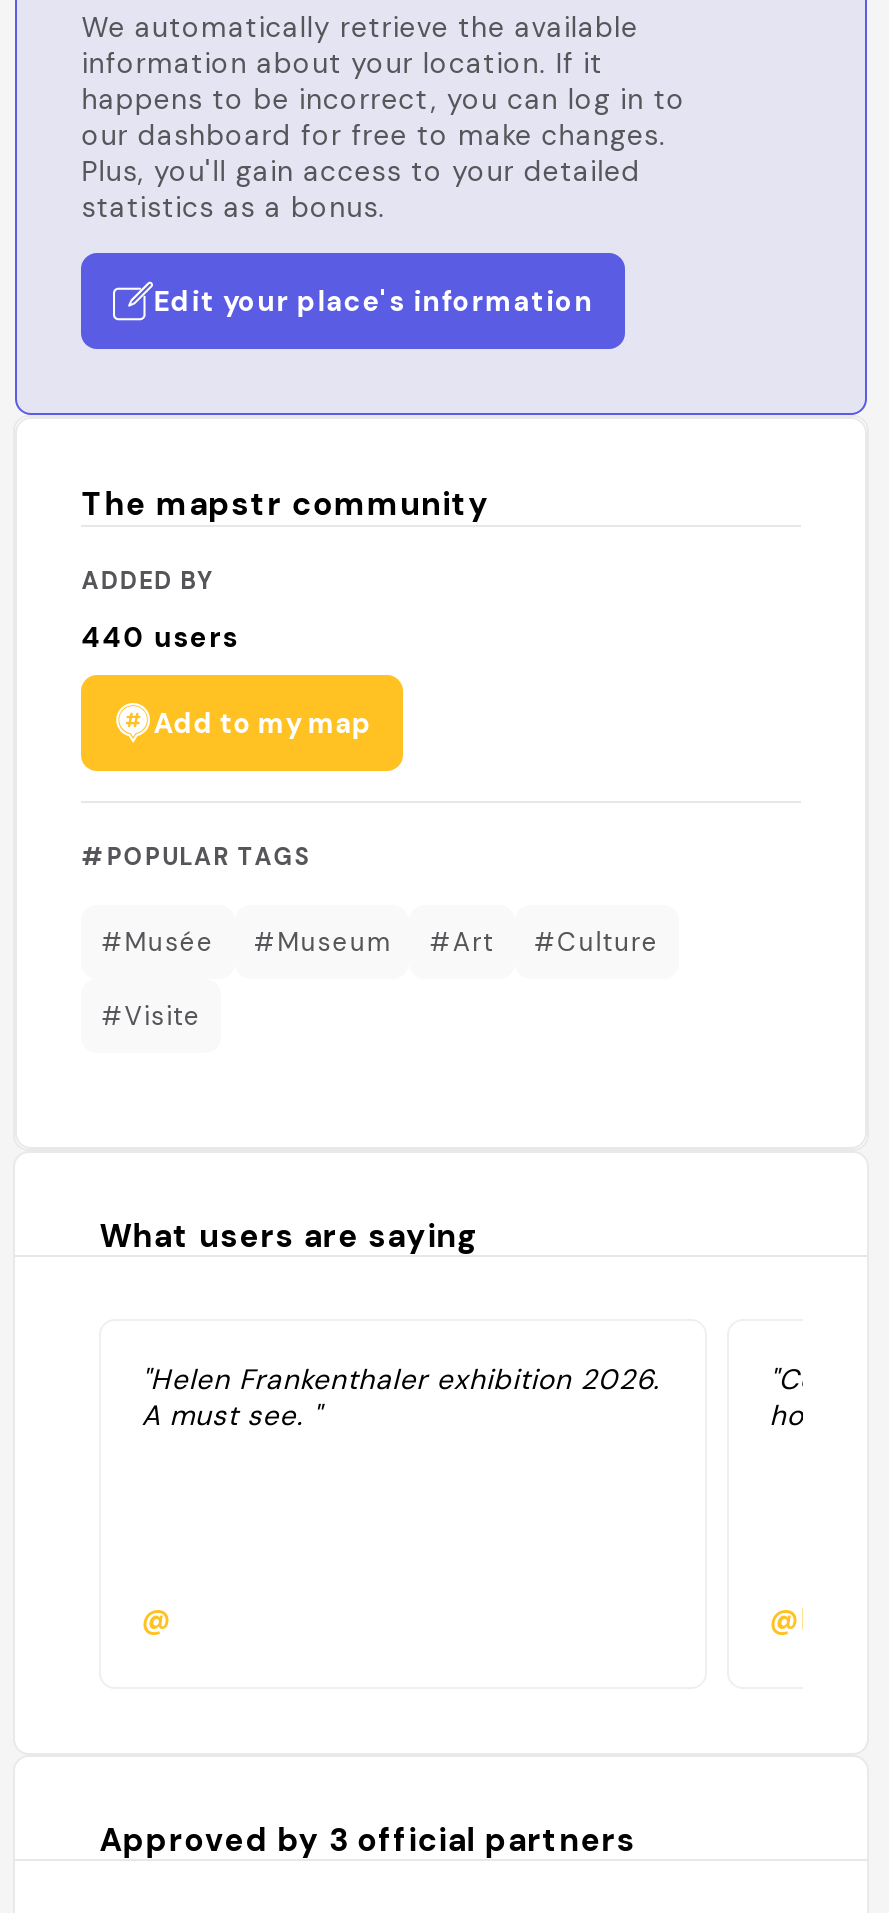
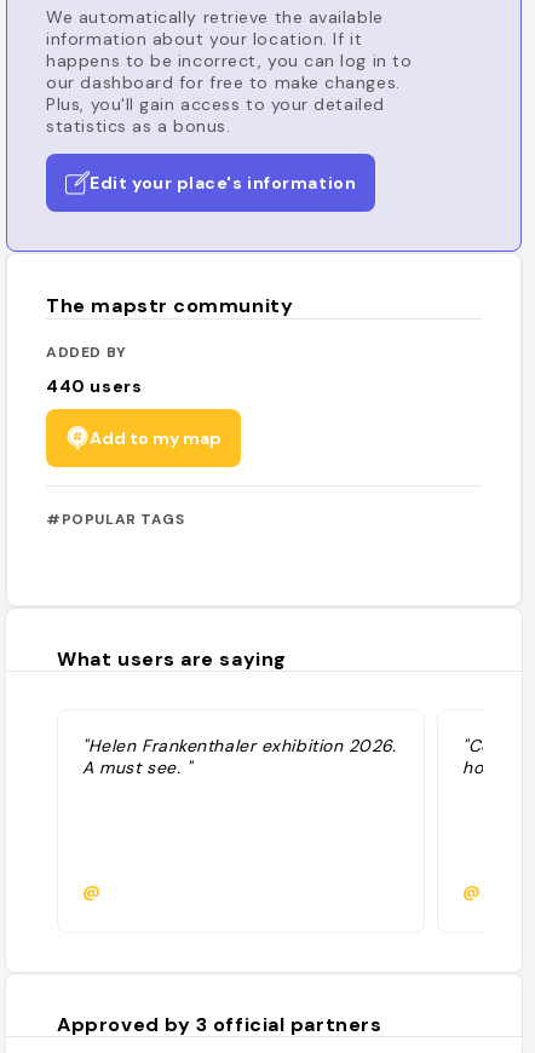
[101,924,659,1032] #Musée | #Museum | #Art | #Culture | #Visite -> none

